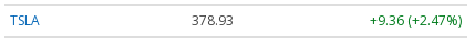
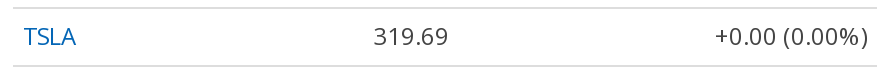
[192,11,462,29] 378.93 | +9.36 (+2.47%) -> [373,19,867,53] 319.69 | +0.00 (0.00%)

